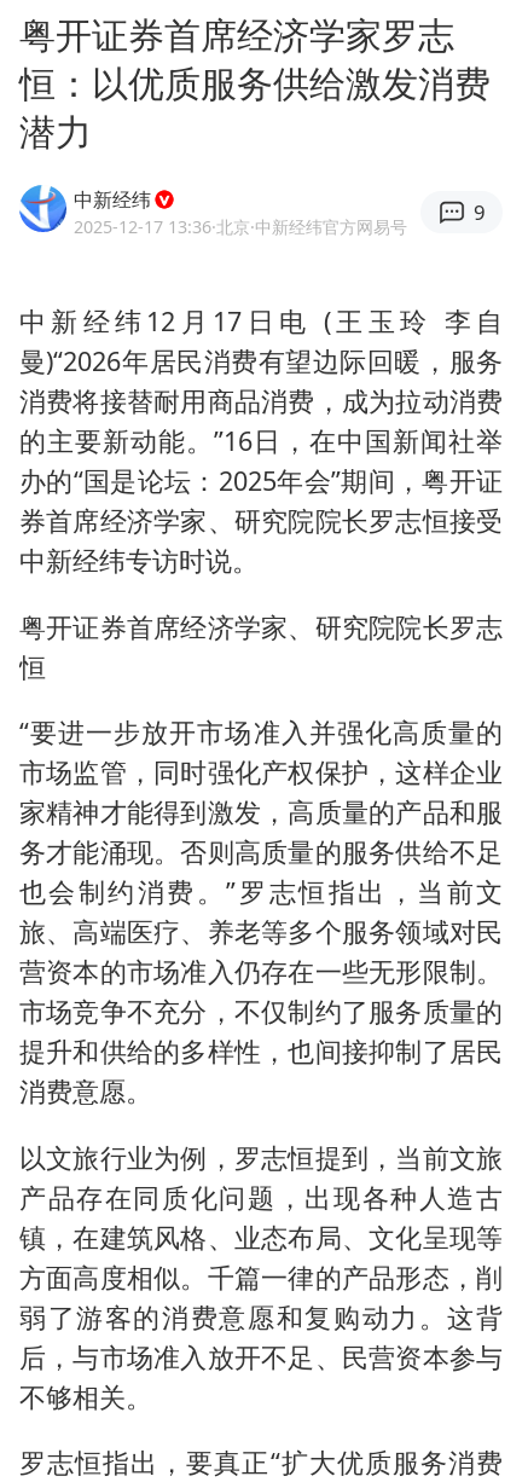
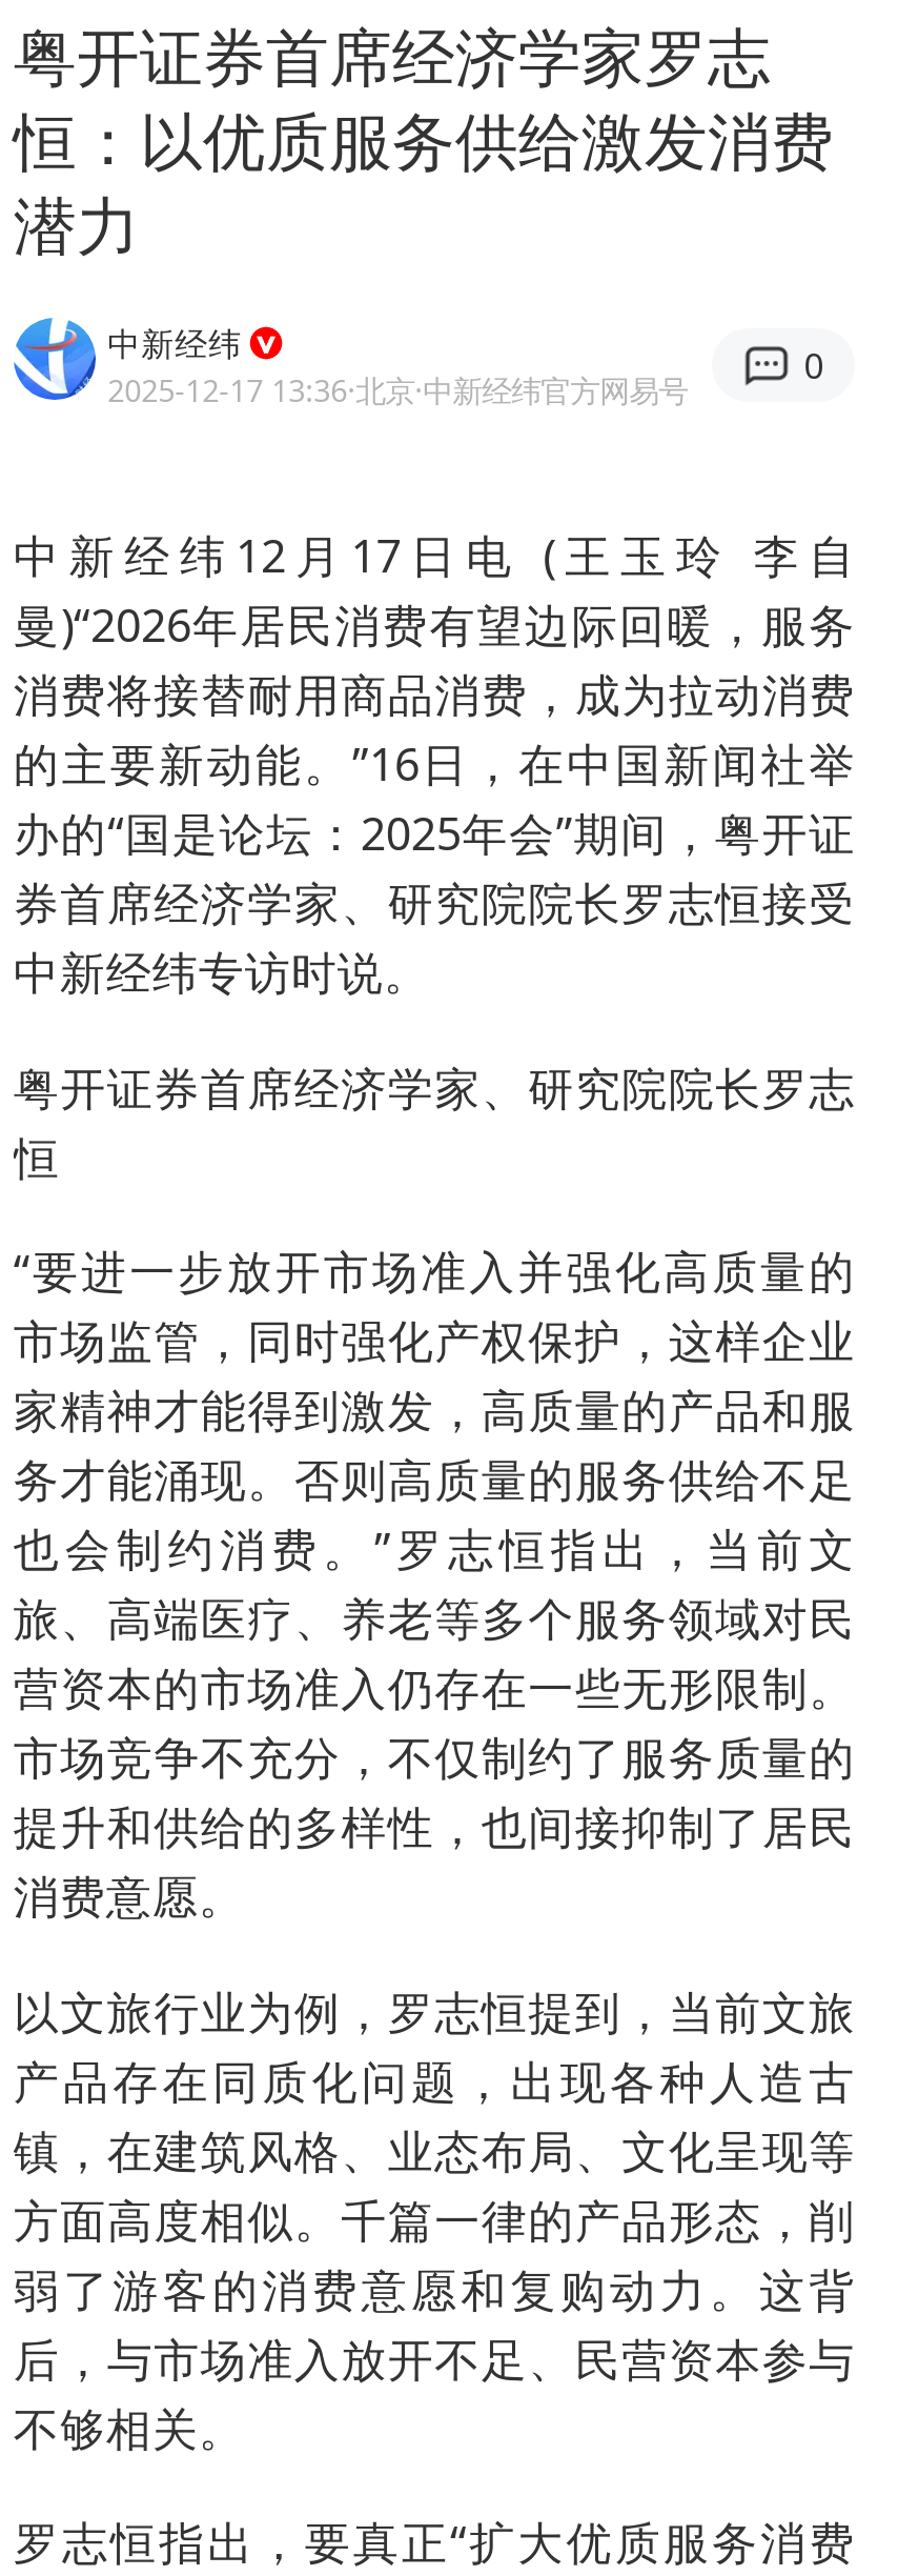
[473,198,485,225] 9 -> [804,340,825,388] 0

